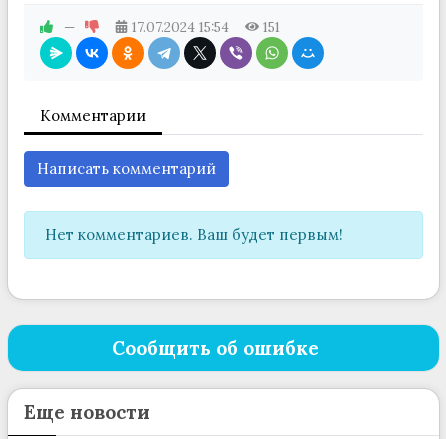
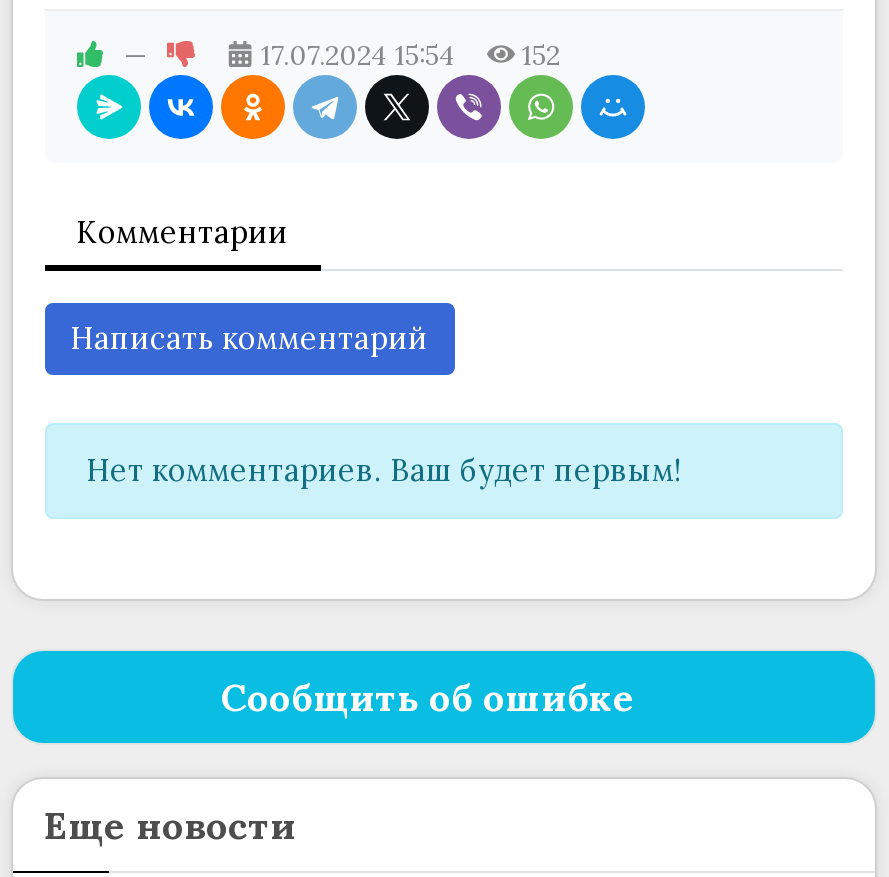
[132,18,279,36] 17.07.2024 15:54 151 -> [261,37,560,73] 17.07.2024 15:54 152

